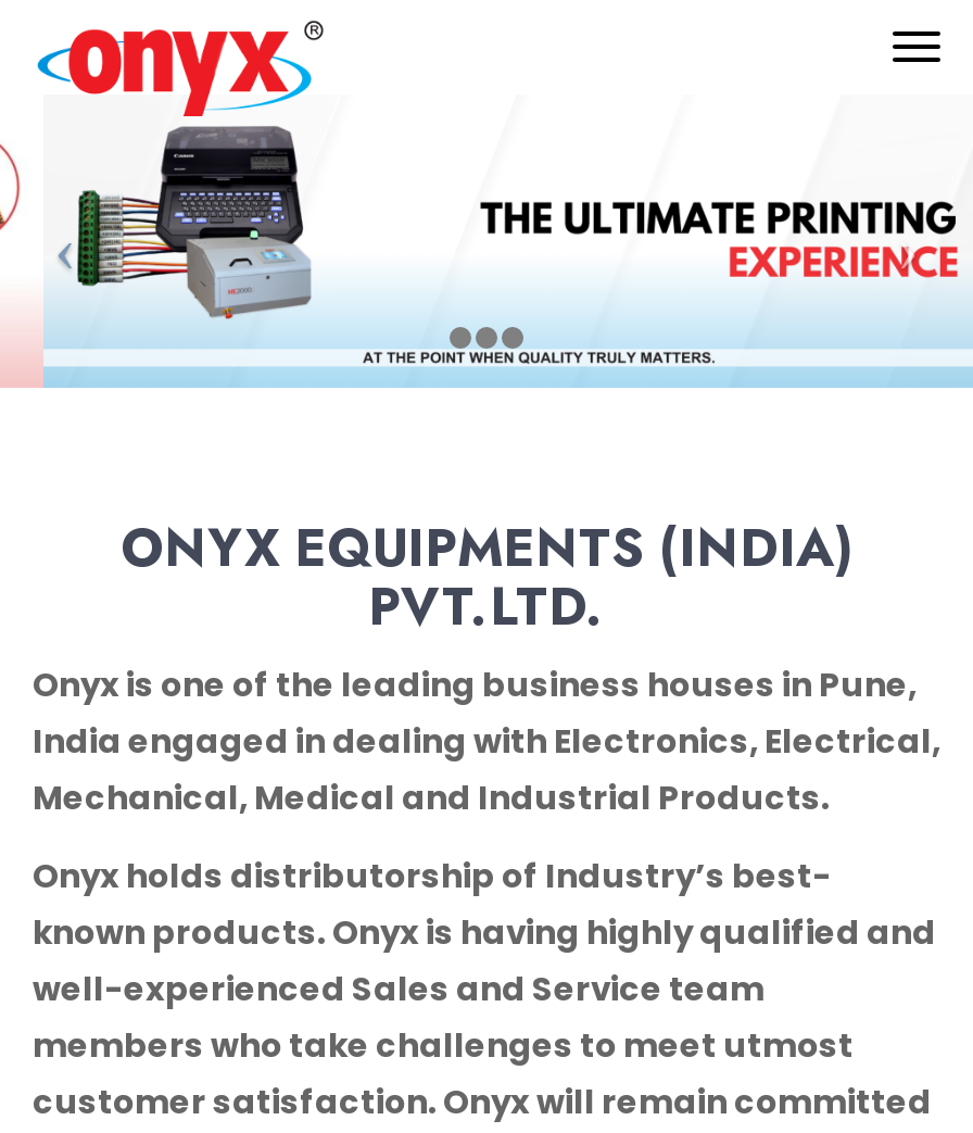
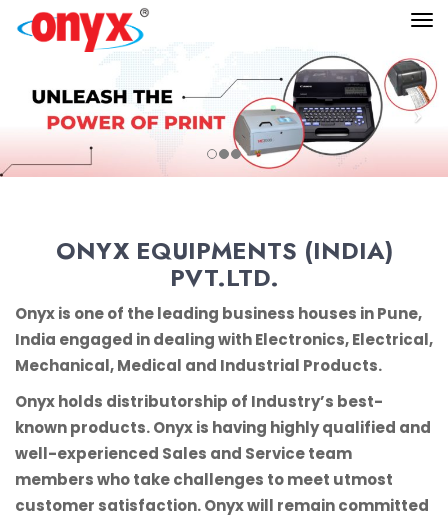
[7,123,966,388] [image] -> [3,54,445,177] [image]

